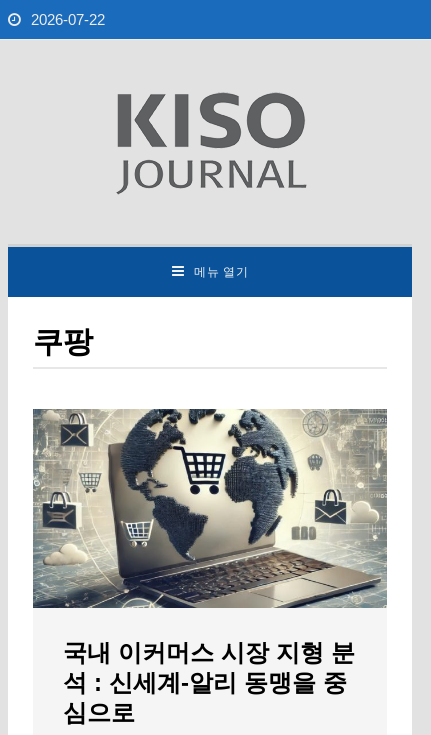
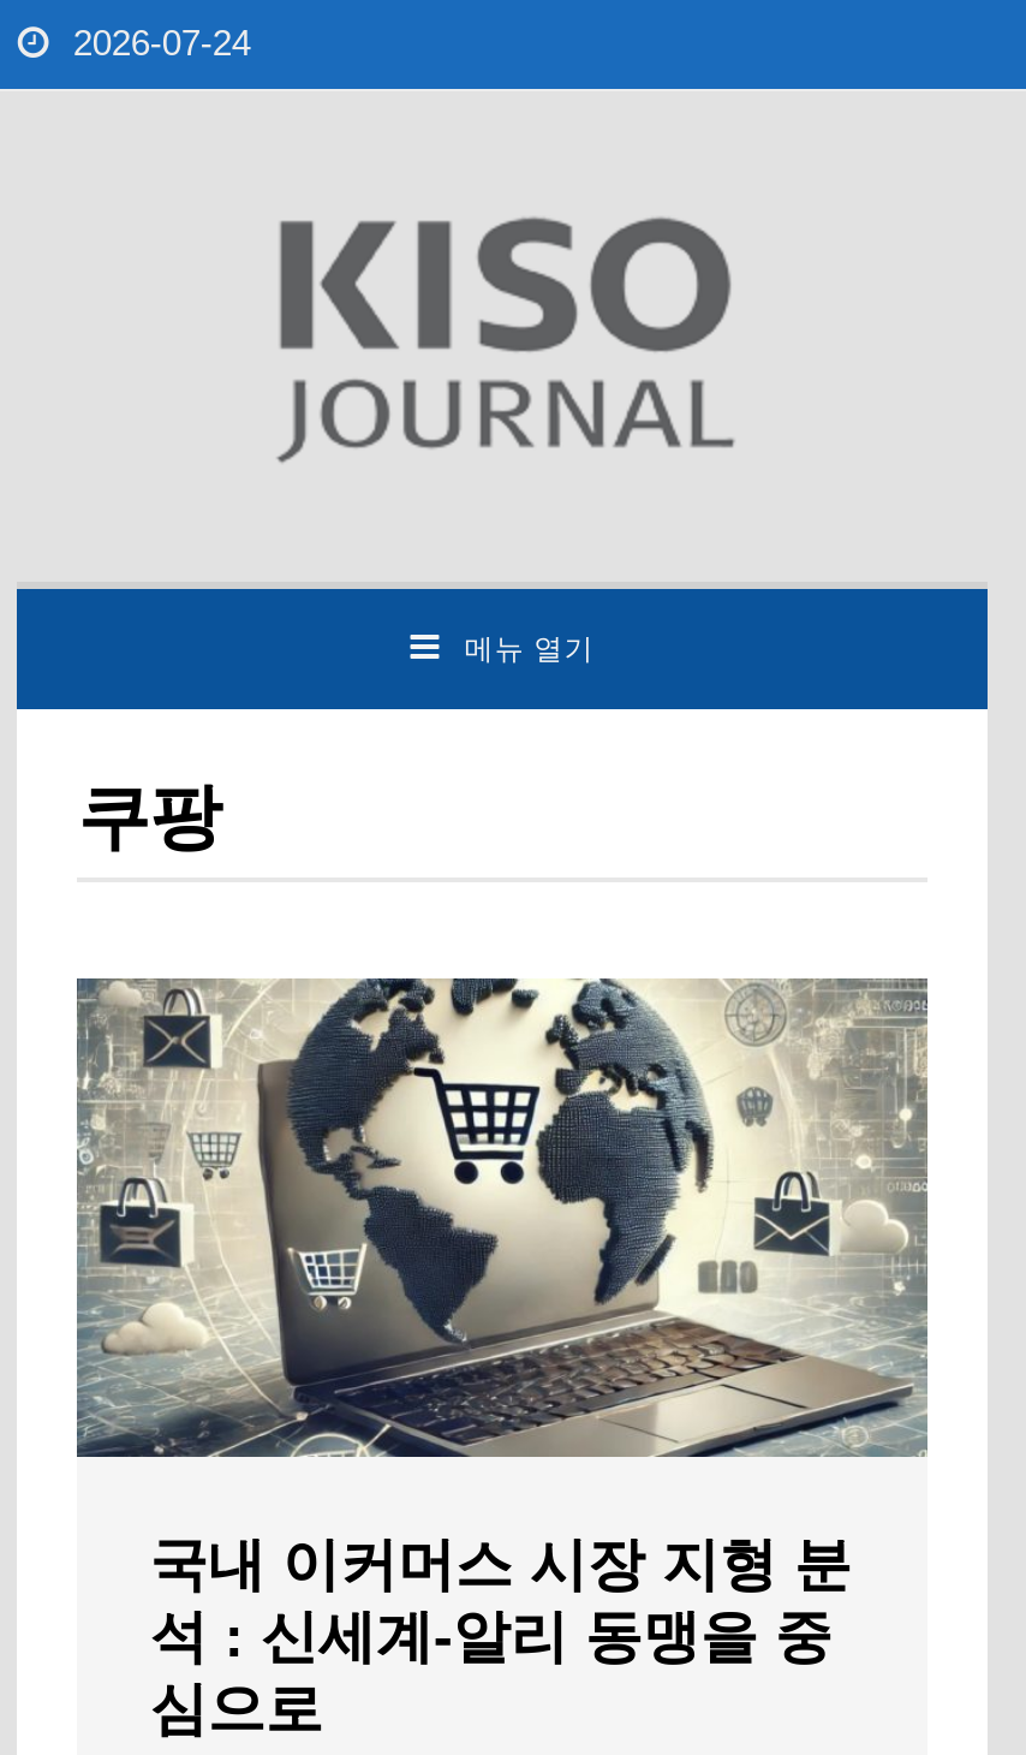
[31,11,105,28] 2026-07-22 -> [73,22,251,63] 2026-07-24

